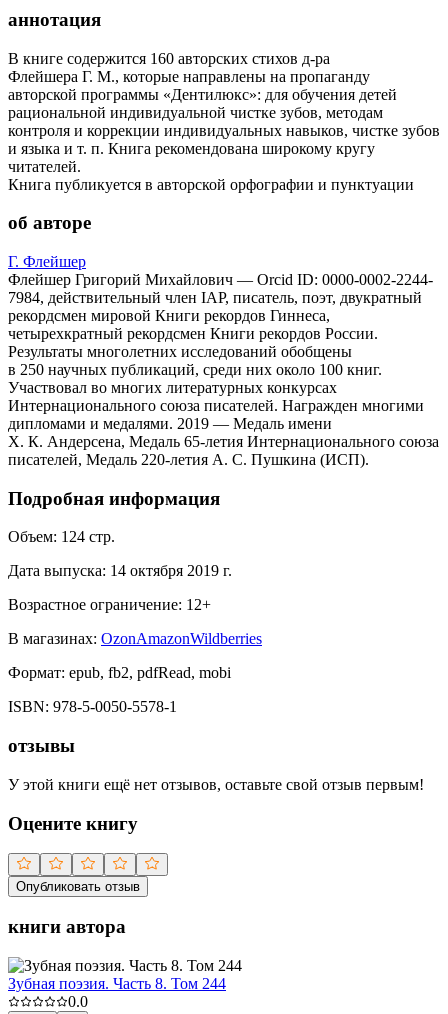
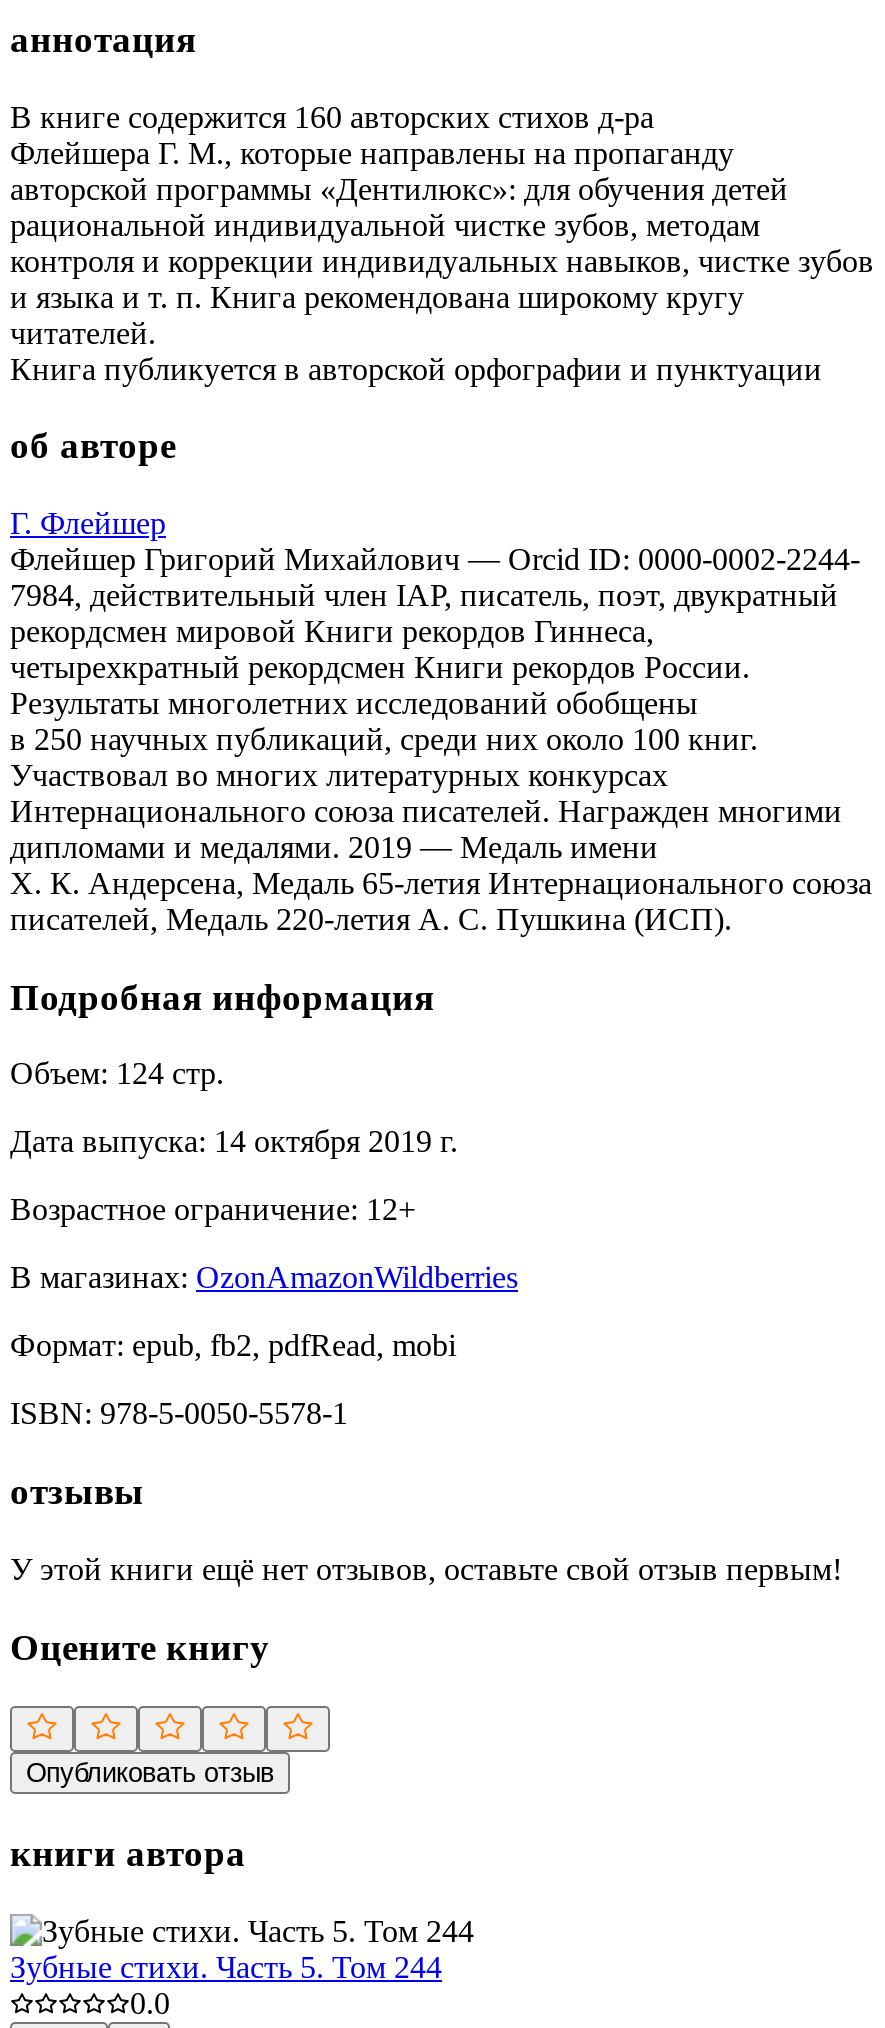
[8,975,226,992] Зубная поэзия. Часть 8. Том 244 -> [10,1950,442,1984] Зубные стихи. Часть 5. Том 244

